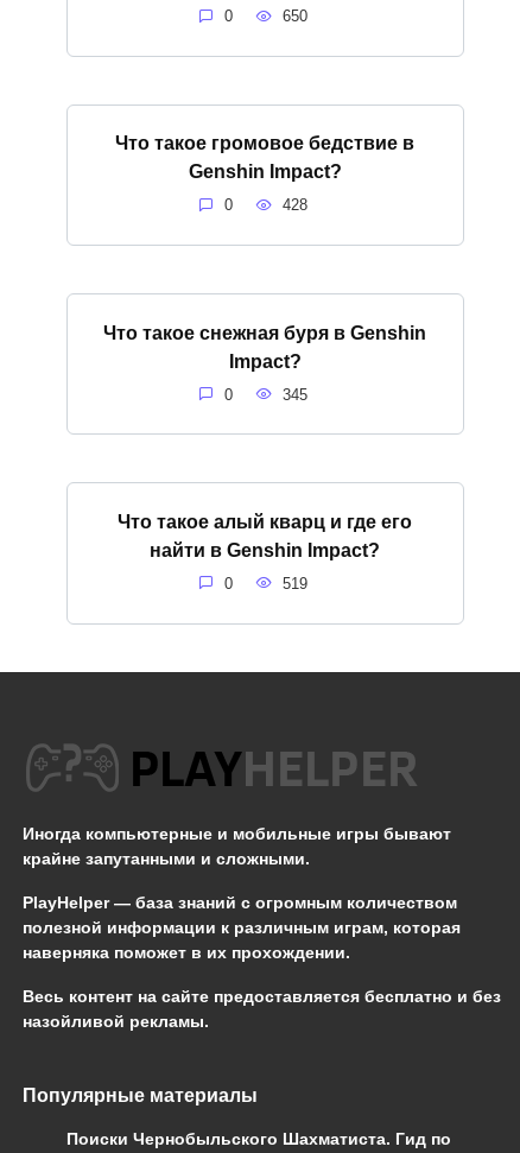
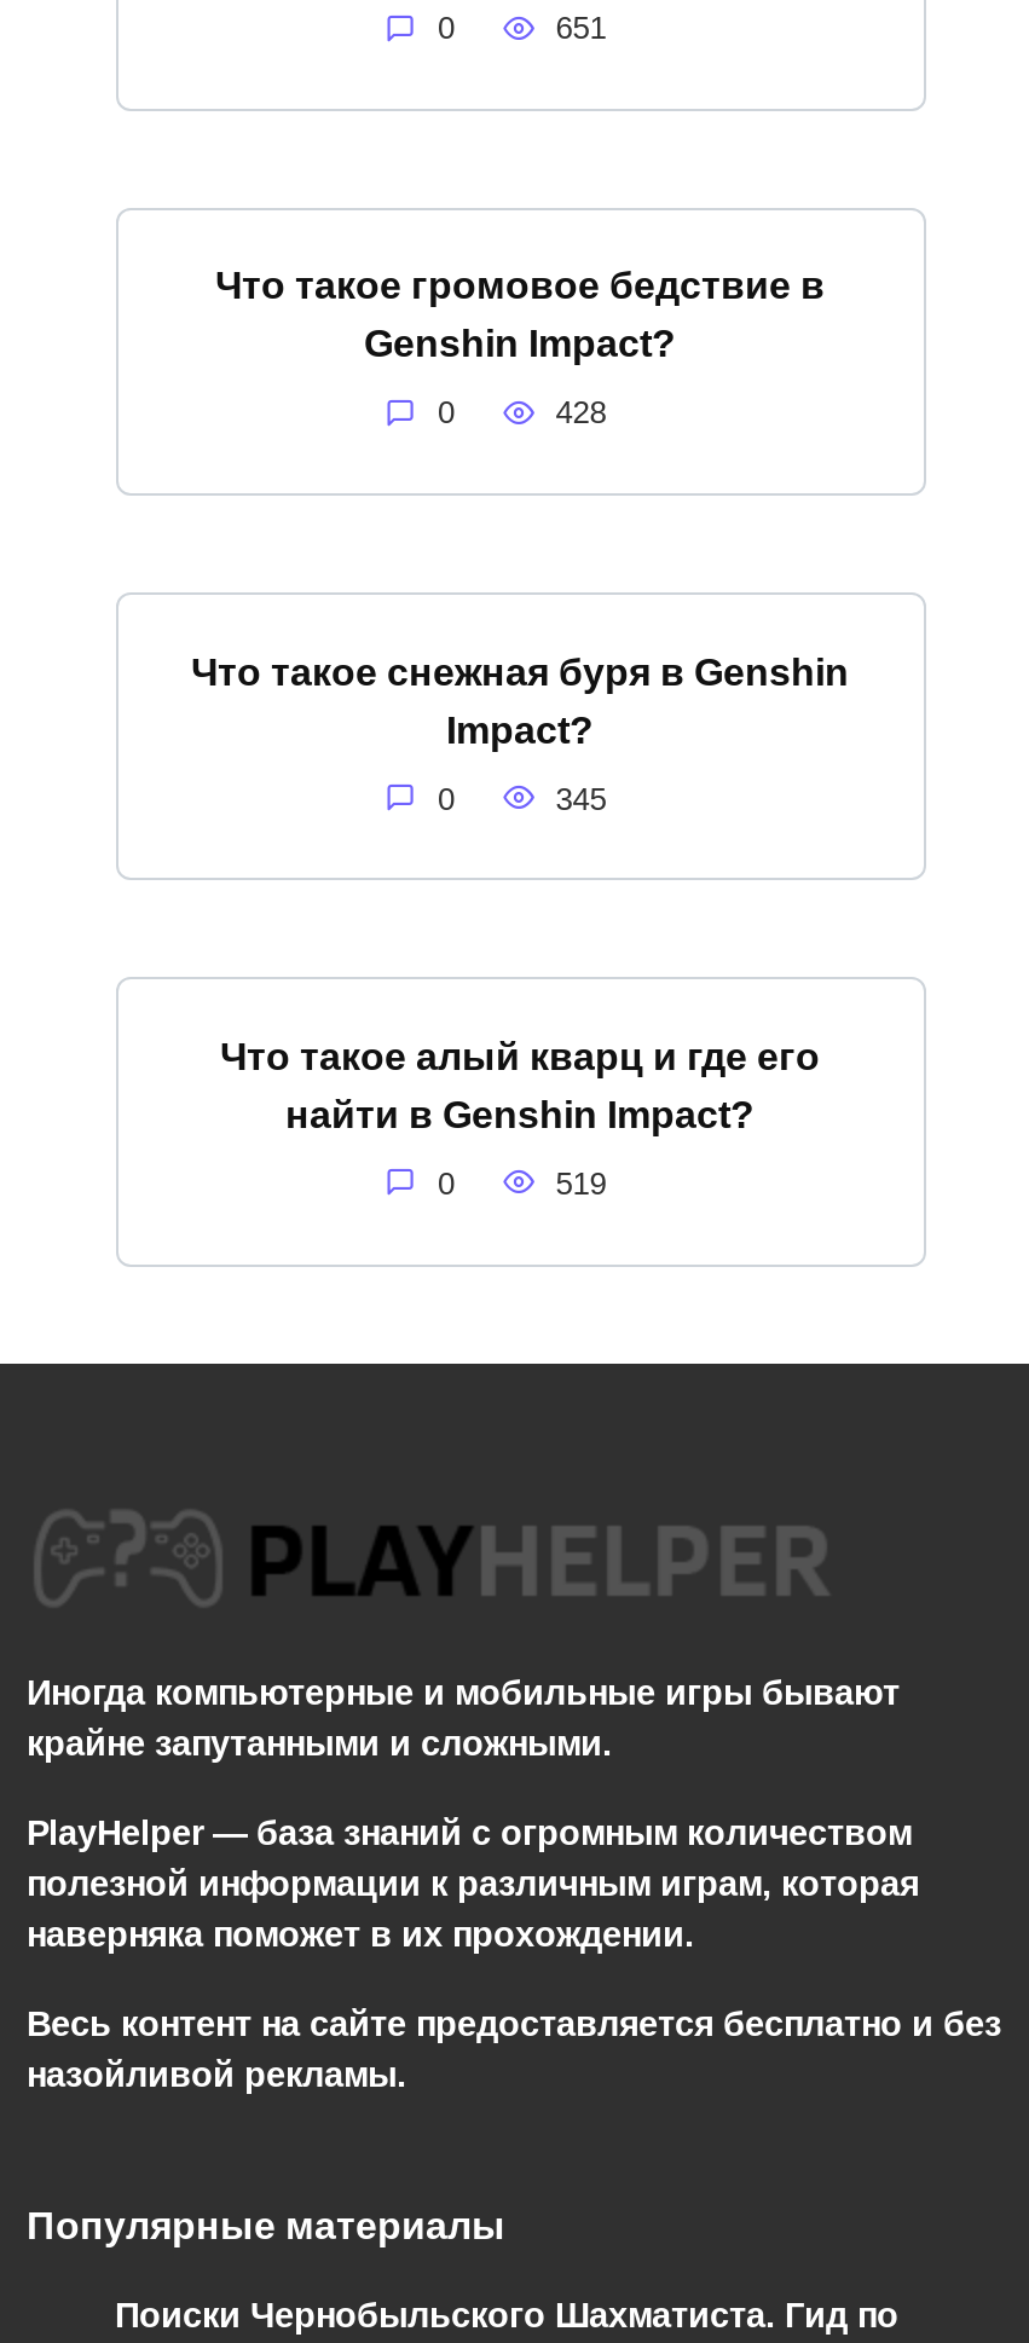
[282,7,307,25] 650 -> [556,10,607,46] 651

